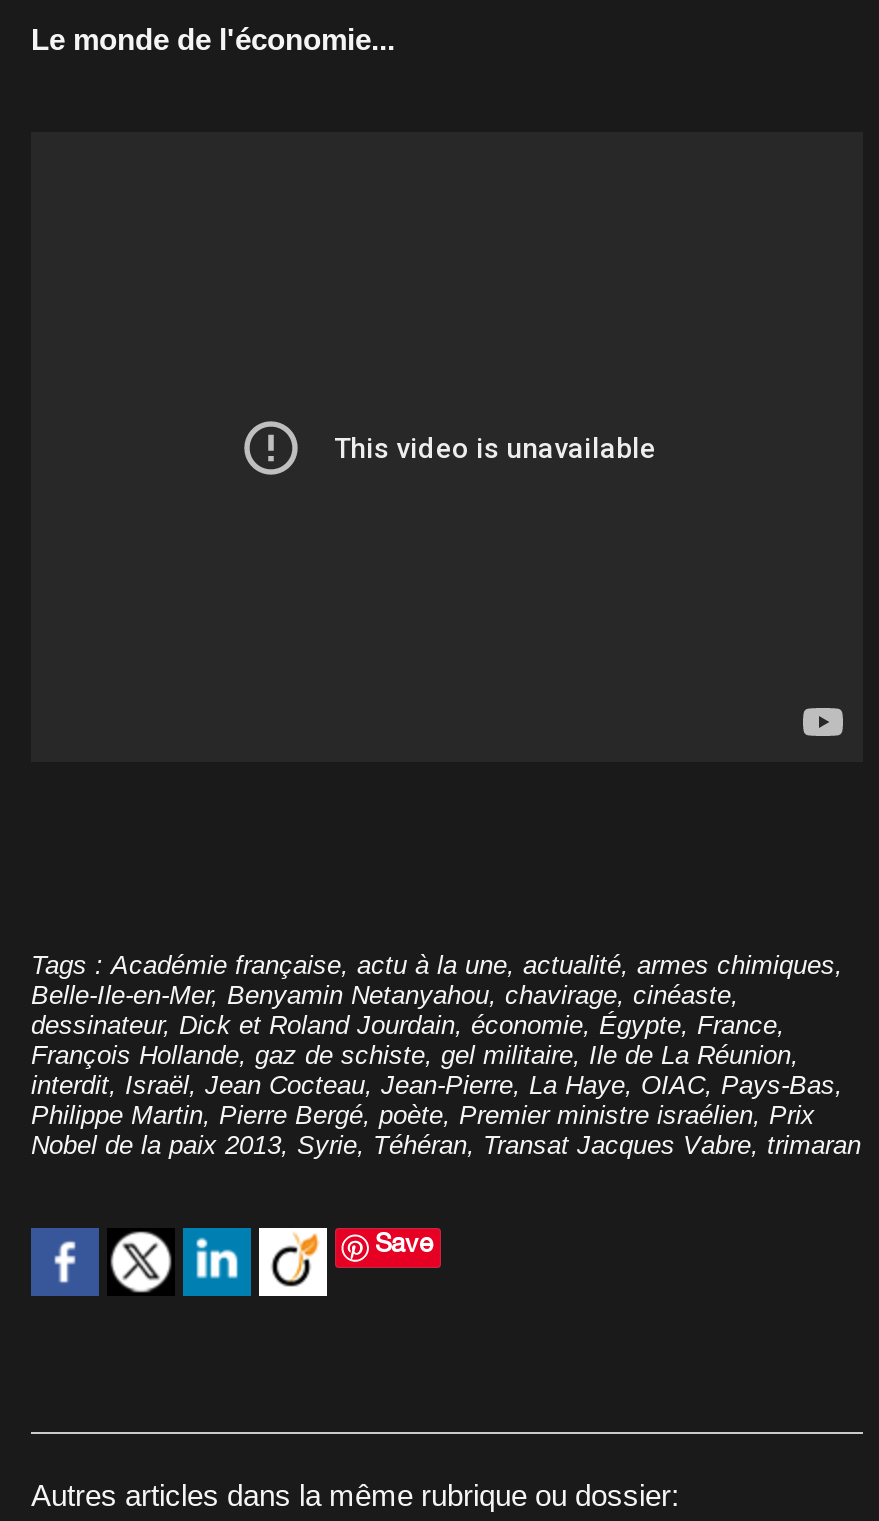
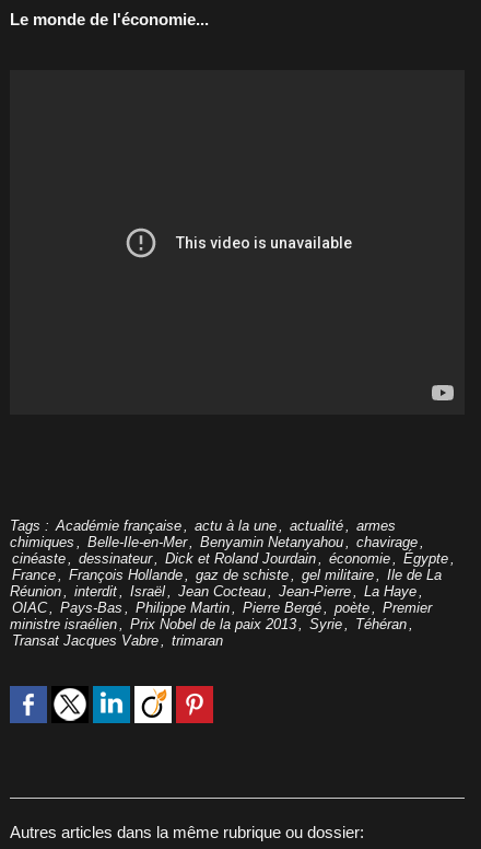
[31,949,861,1257] Tags: Académie française, actu à la une, actualité, armes chimiques, | Belle-Ile-en-Mer, Benyamin Netanyahou, chavirage, cinéaste, | dessinateur, Dick et Roland Jourdain, économie,Égypte, France, | François Hollande, gaz de schiste, gel militaire, Ile de La Réunion, | interdit, Israël, Jean Cocteau, Jean-Pierre, La Haye, OIAC, Pays-Bas, | Philippe Martin, Pierre Bergé, poète, Premier ministre israélien, Prix | Nobel de la paix 2013, Syrie, Téhéran, Transat Jacques Vabre, trimaran | Save -> [10,517,455,648] Tags: Académie française , actu à la une , actualité , armes | chimiques , Belle-Ile-en-Mer , Benyamin Netanyahou , chavirage , | cinéaste , dessinateur , Dick et Roland Jourdain , économie , Égypte , | France , François Hollande , gaz de schiste , gel militaire , Ile de La | Réunion , interdit , Israël , Jean Cocteau , Jean-Pierre , La Haye , | OIAC , Pays-Bas , Philippe Martin , Pierre Bergé , poète , Premier | ministre israélien , Prix Nobel de la paix 2013 , Syrie , Téhéran , | Transat Jacques Vabre , trimaran
[335,1230,403,1296] [image] -> [175,687,214,724] [image]

